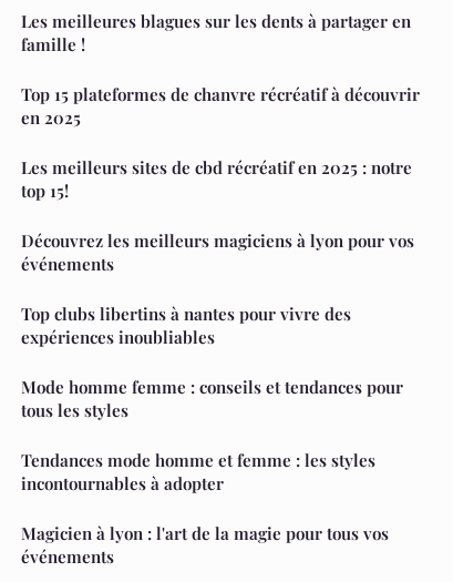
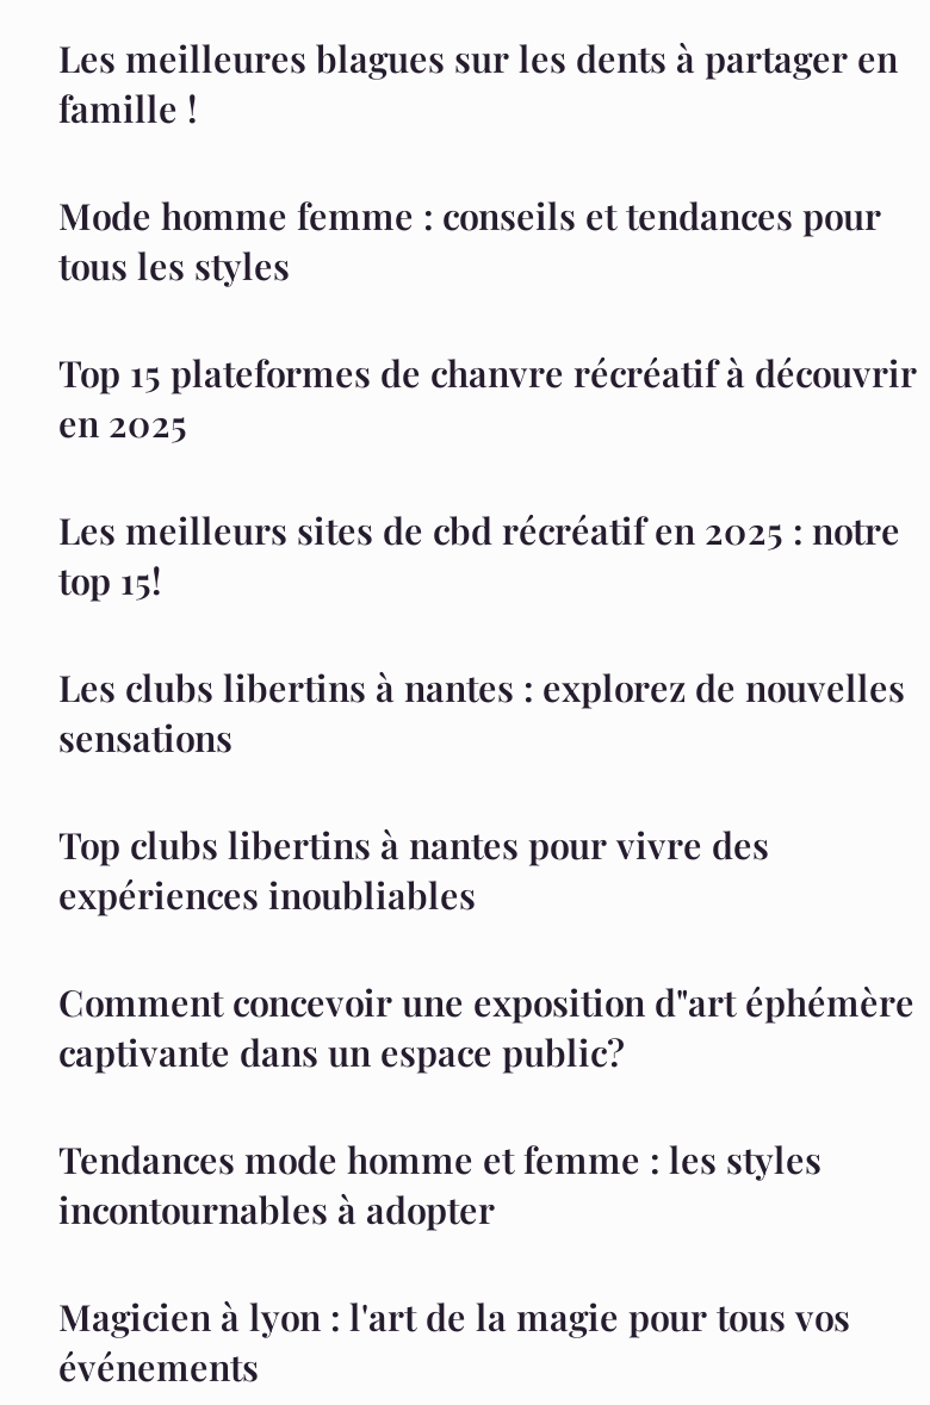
[21,229,414,274] Découvrez les meilleurs magiciens à lyon pour vos | événements -> [58,663,905,760] Les clubs libertins à nantes : explorez de nouvelles | sensations
none -> [58,977,914,1075] Comment concevoir une exposition d"art éphémère | captivante dans un espace public?
moved [21,375,403,421] -> [58,191,881,288]: Mode homme femme : conseils et tendances pour | tous les styles

